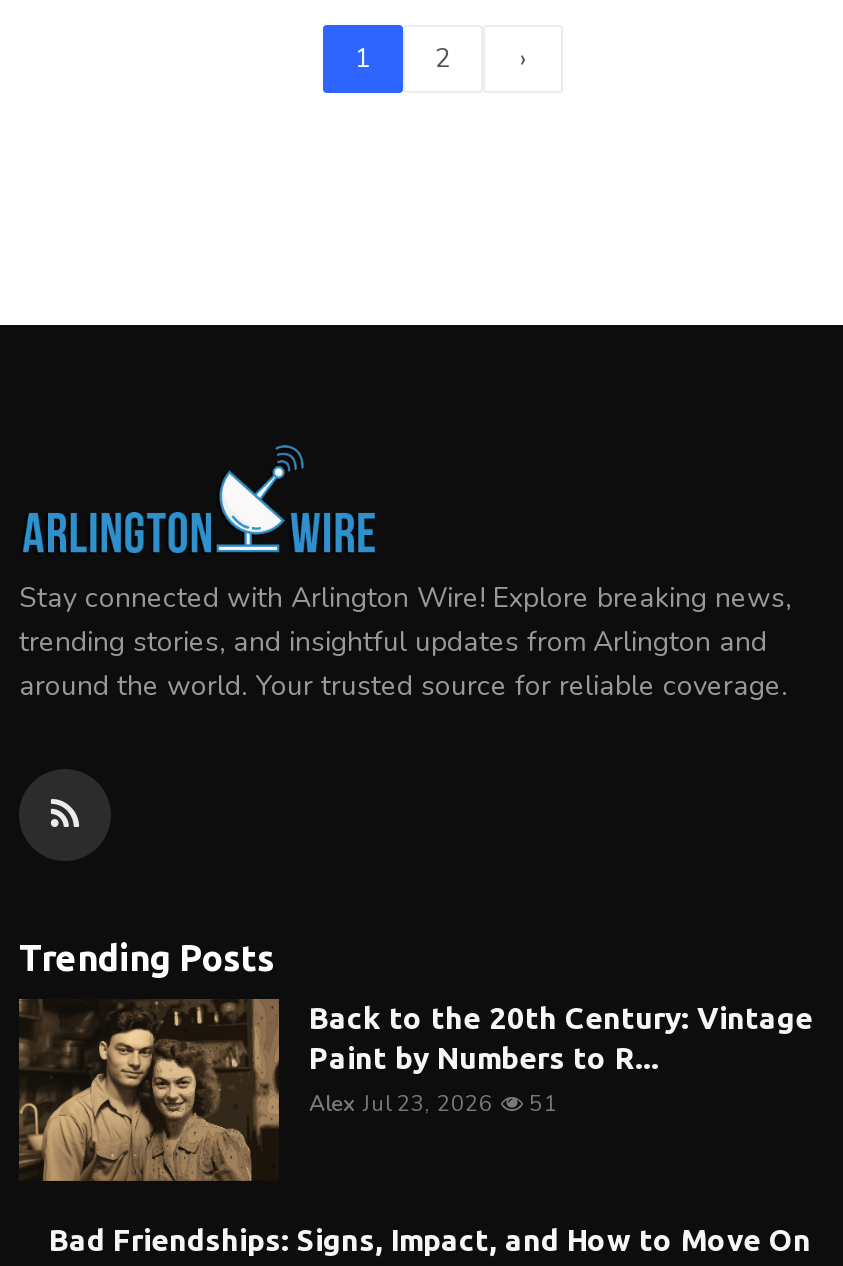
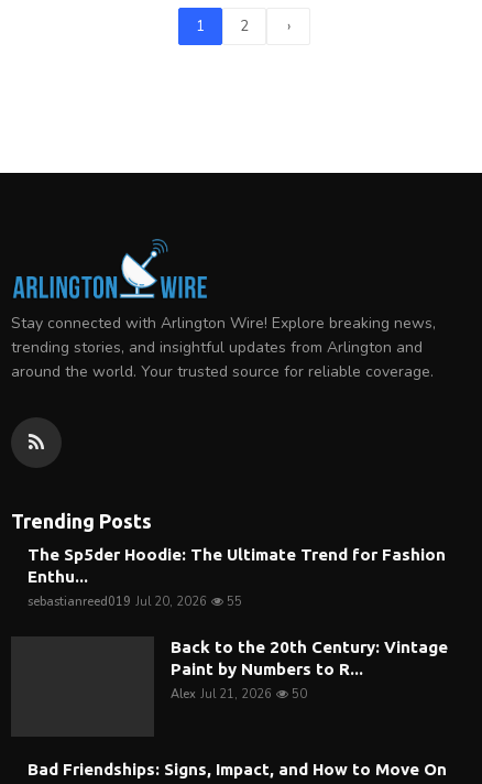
none -> [28,545,446,610] The Sp5der Hoodie: The Ultimate Trend for Fashion | Enthu... | sebastianreed019 Jul 20, 2026 | 55
[19,1041,279,1181] [image] -> none
[309,1089,493,1119] Alex Jul 23, 2026 -> [171,686,272,703] Alex Jul 21, 2026
[523,1089,557,1119] 51 -> [288,686,307,703] 50

